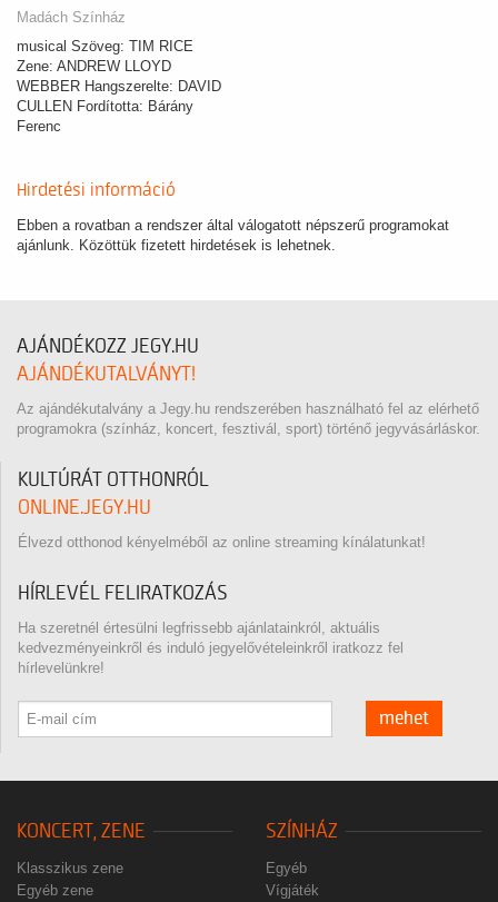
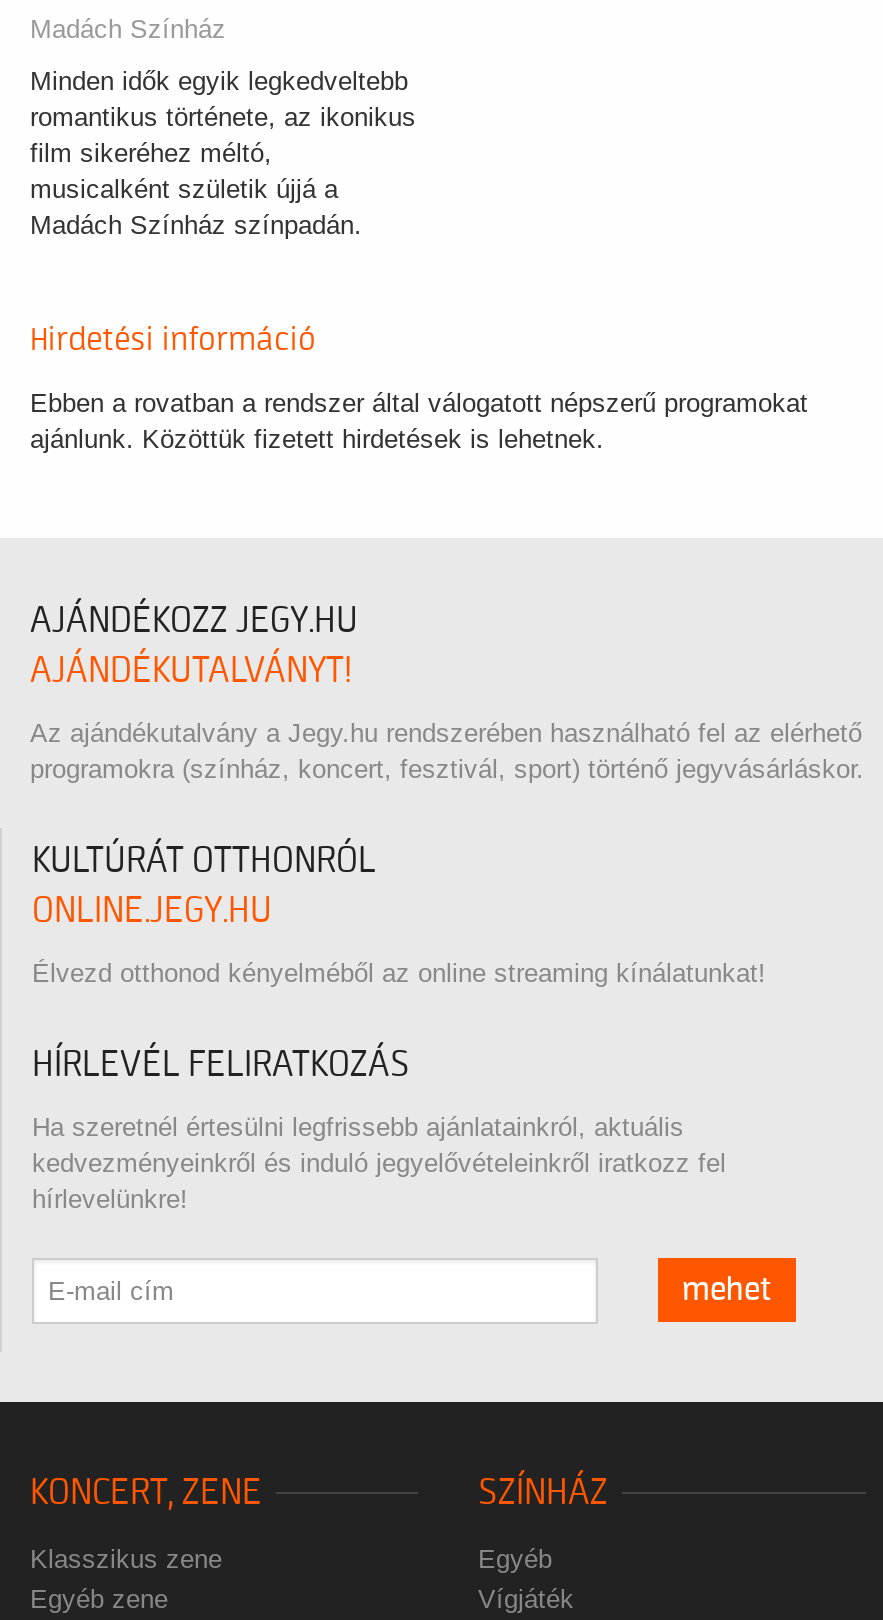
[17,38,221,134] musical Szöveg: TIM RICE | Zene: ANDREW LLOYD | WEBBER Hangszerelte: DAVID | CULLEN Fordította: Bárány | Ferenc -> [30,66,416,240] Minden idők egyik legkedveltebb | romantikus története, az ikonikus | film sikeréhez méltó, | musicalként születik újjá a | Madách Színház színpadán.

